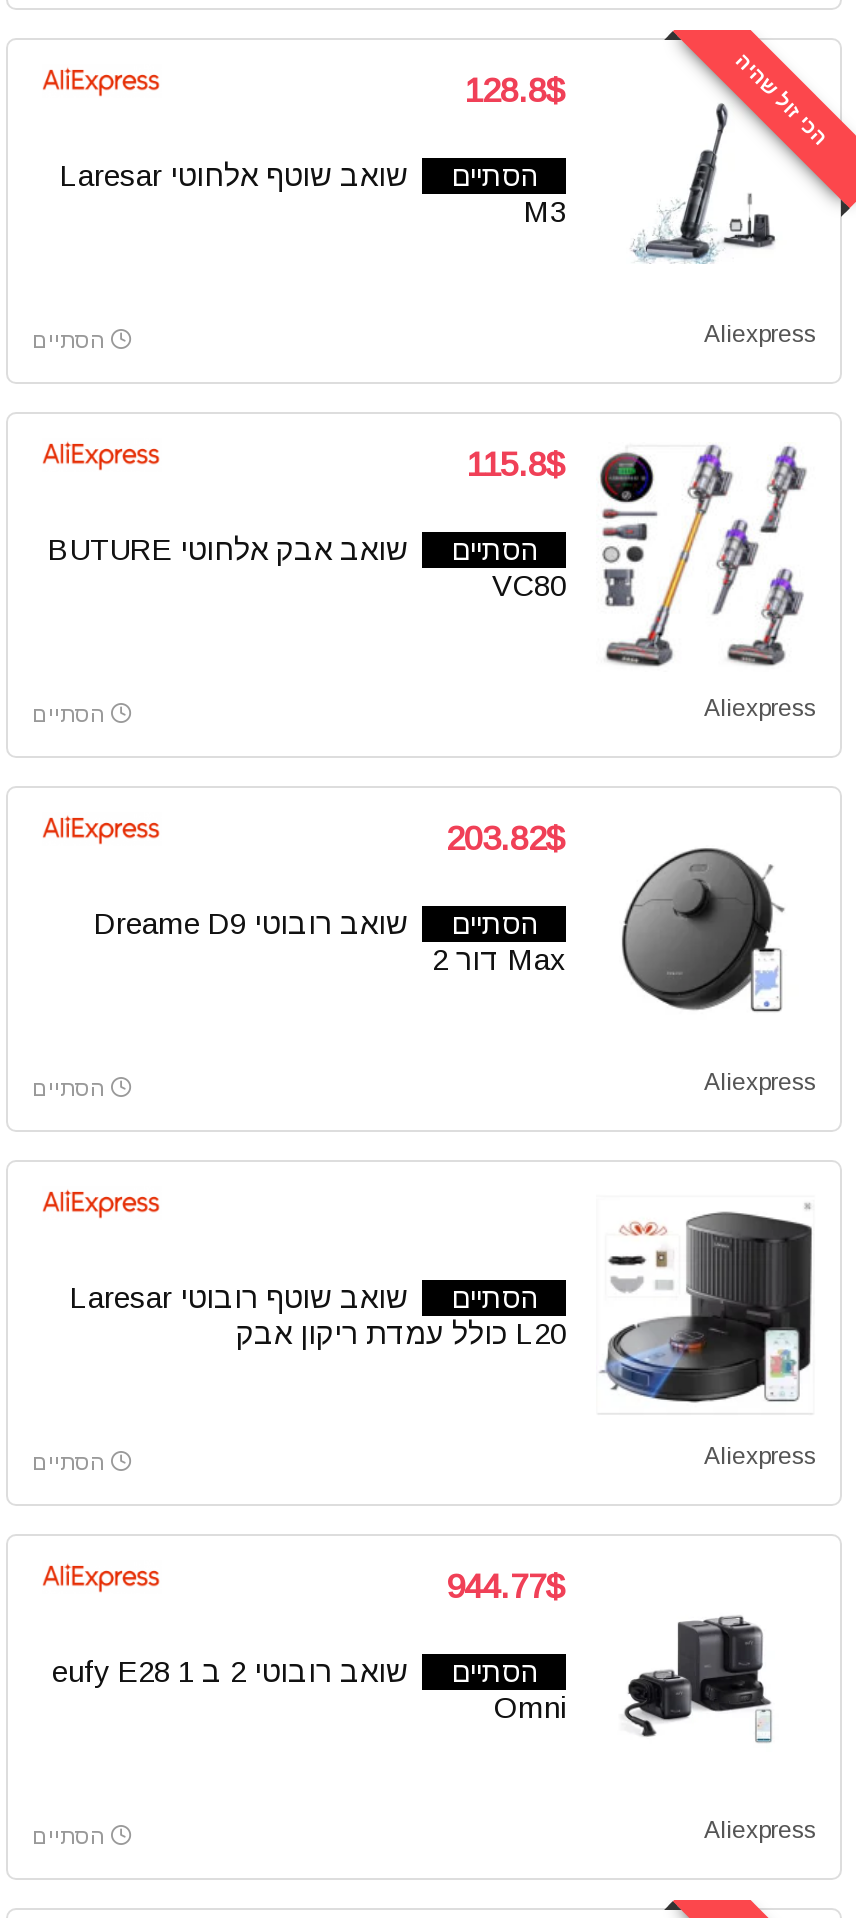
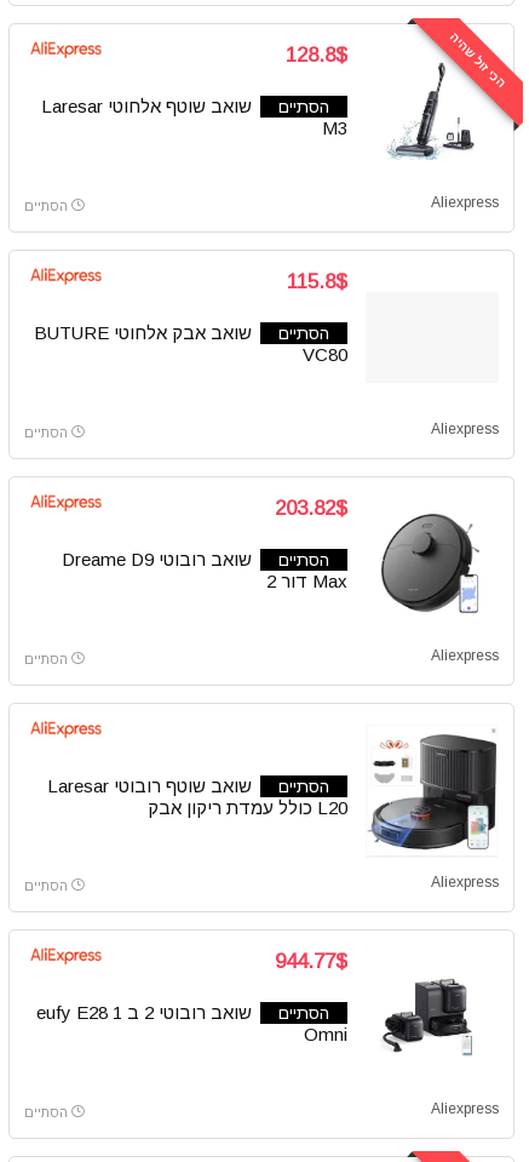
[598,444,808,668] [image] -> none

